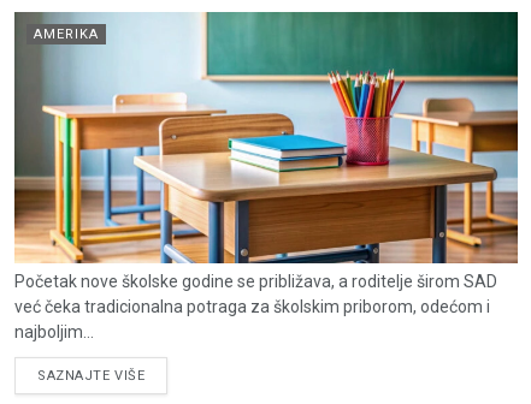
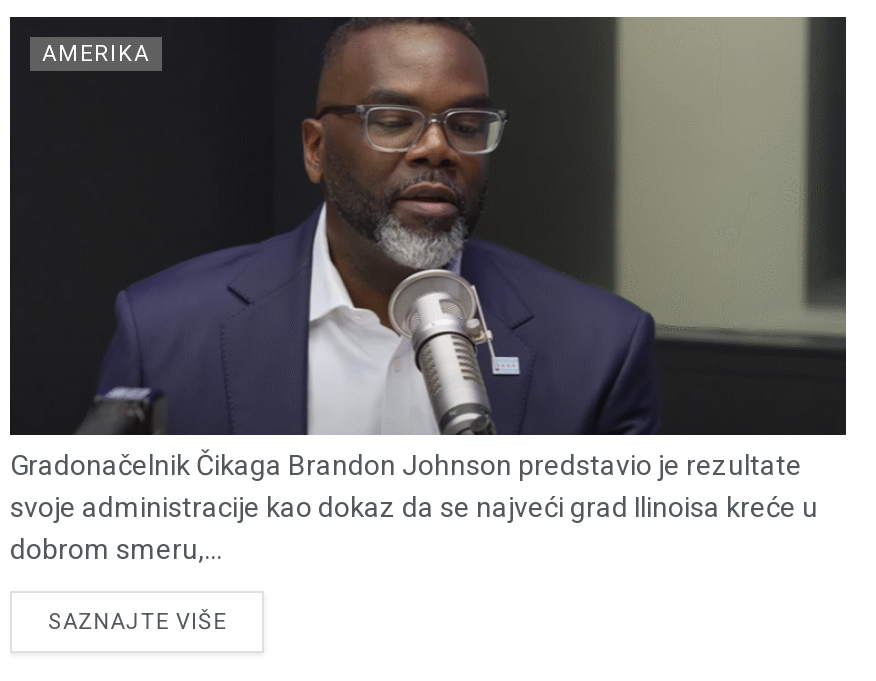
[13,11,519,341] [image] | Početak nove školske godine se približava, a roditelje širom SAD | već čeka tradicionalna potraga za školskim priborom, odećom i | najboljim... -> [8,14,848,565] [image] | Gradonačelnik Čikaga Brandon Johnson predstavio je rezultate | svoje administracije kao dokaz da se najveći grad Ilinoisa kreće u | dobrom smeru,...

